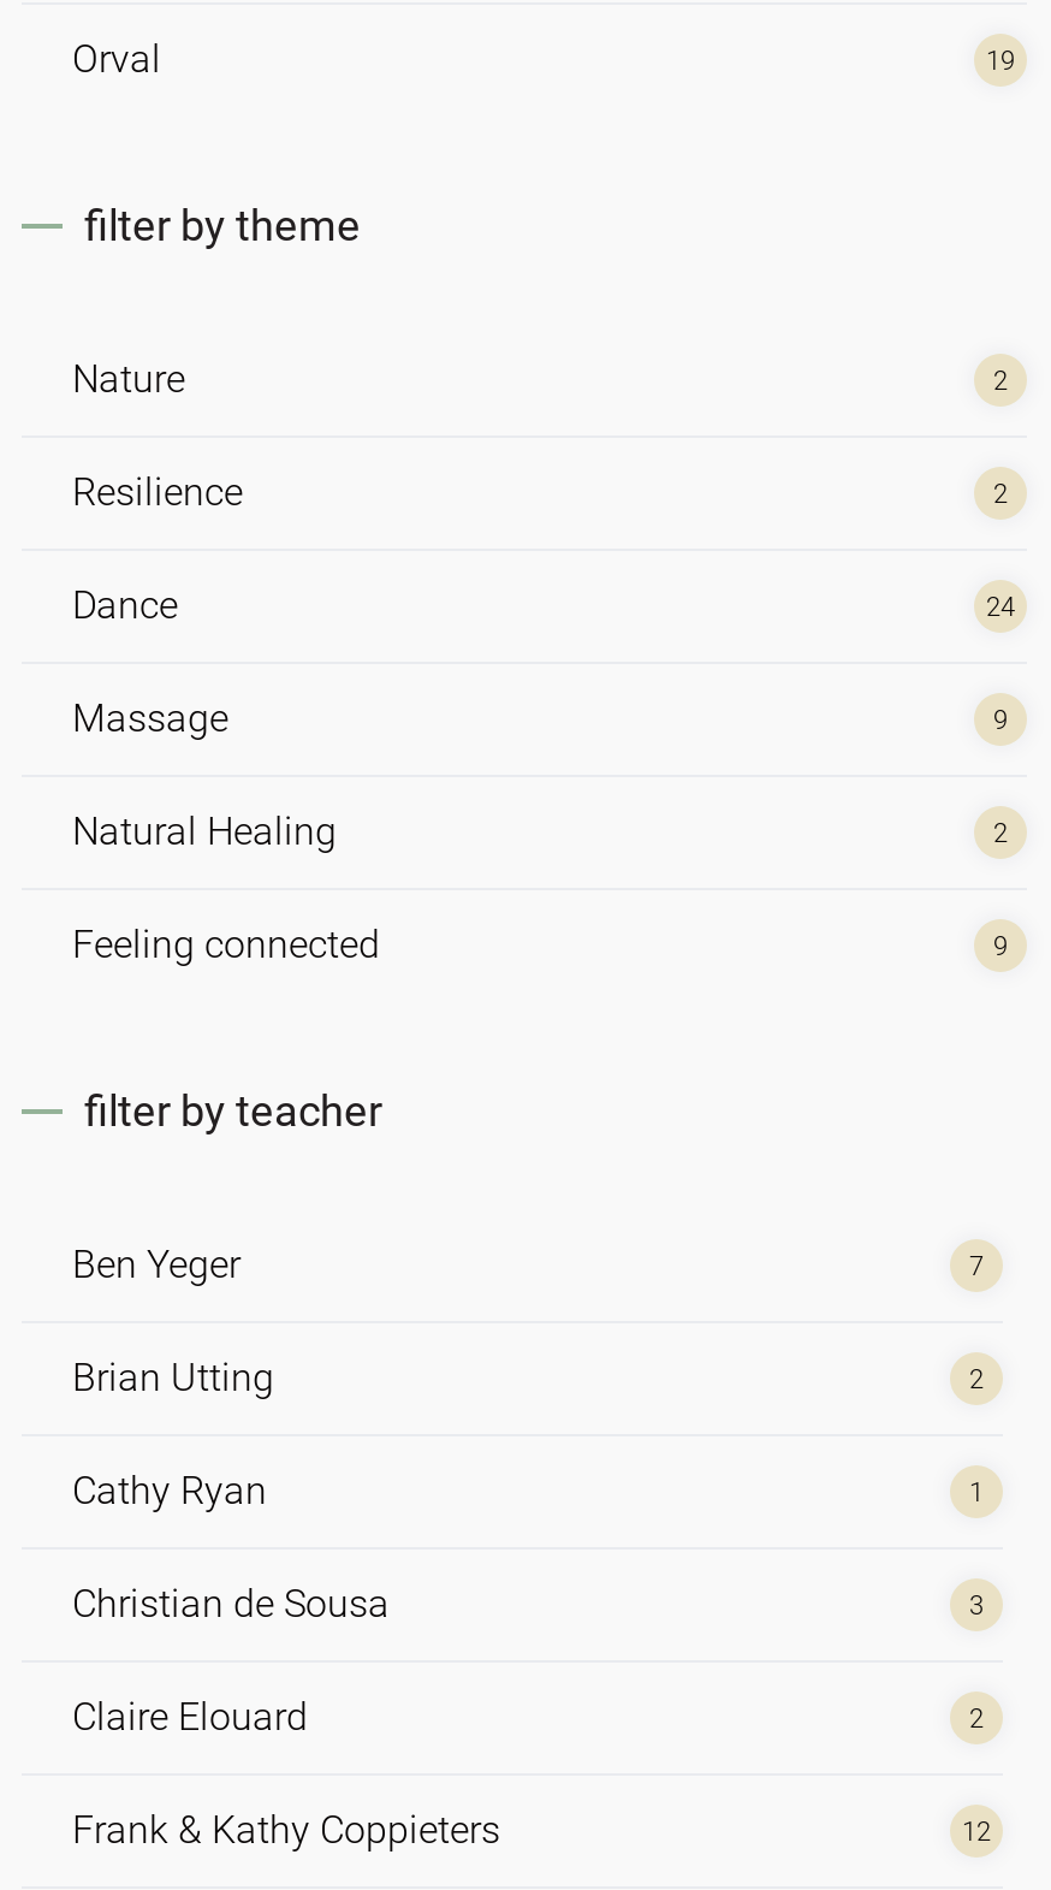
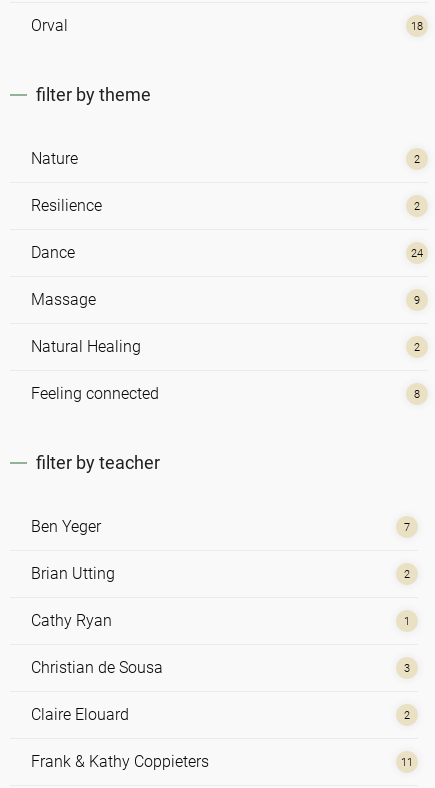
[986,46,1015,77] 19 -> [411,20,423,33] 18
[993,931,1008,962] 9 -> [414,388,420,401] 8
[962,1817,991,1848] 12 -> [401,756,413,769] 11

